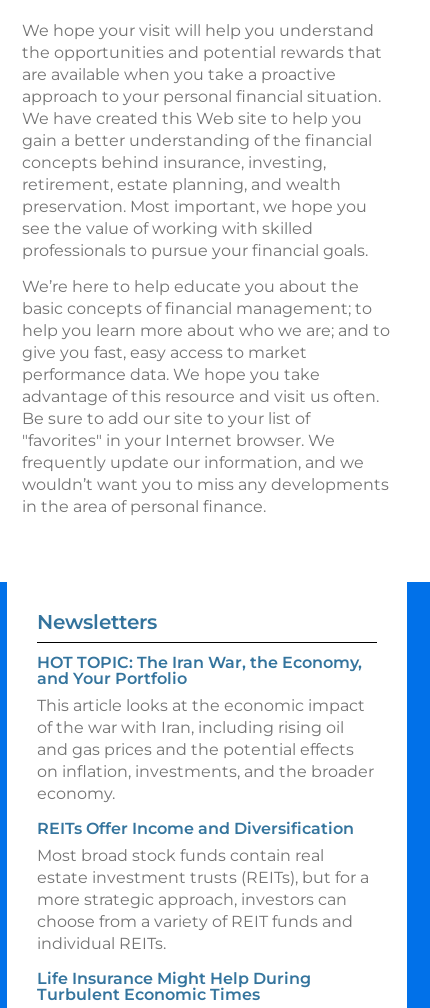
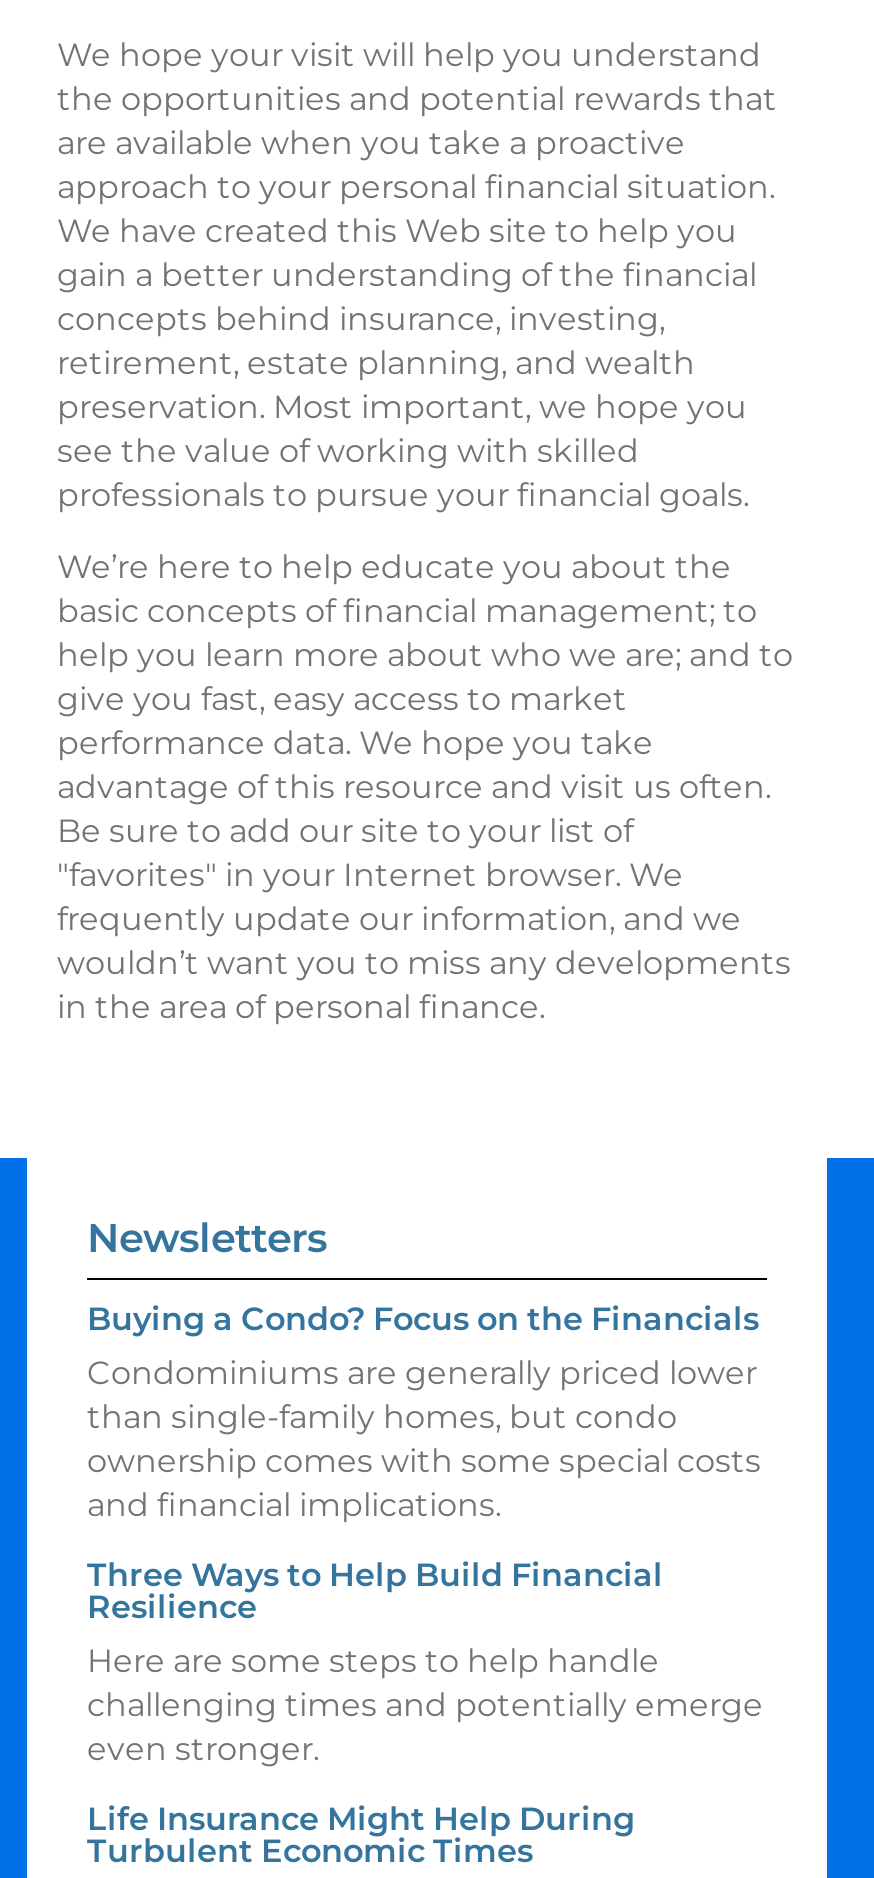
[37,653,374,803] HOT TOPIC: The Iran War, the Economy, | and Your Portfolio | This article looks at the economic impact | of the war with Iran, including rising oil | and gas prices and the potential effects | on inflation, investments, and the broader | economy. -> [87,1300,761,1524] Buying a Condo? Focus on the Financials | Condominiums are generally priced lower | than single-family homes, but condo | ownership comes with some special costs | and financial implications.
[37,819,369,953] REITs Offer Income and Diversification | Most broad stock funds contain real | estate investment trusts (REITs), but for a | more strategic approach, investors can | choose from a variety of REIT funds and | individual REITs. -> [87,1556,763,1768] Three Ways to Help Build Financial | Resilience | Here are some steps to help handle | challenging times and potentially emerge | even stronger.

